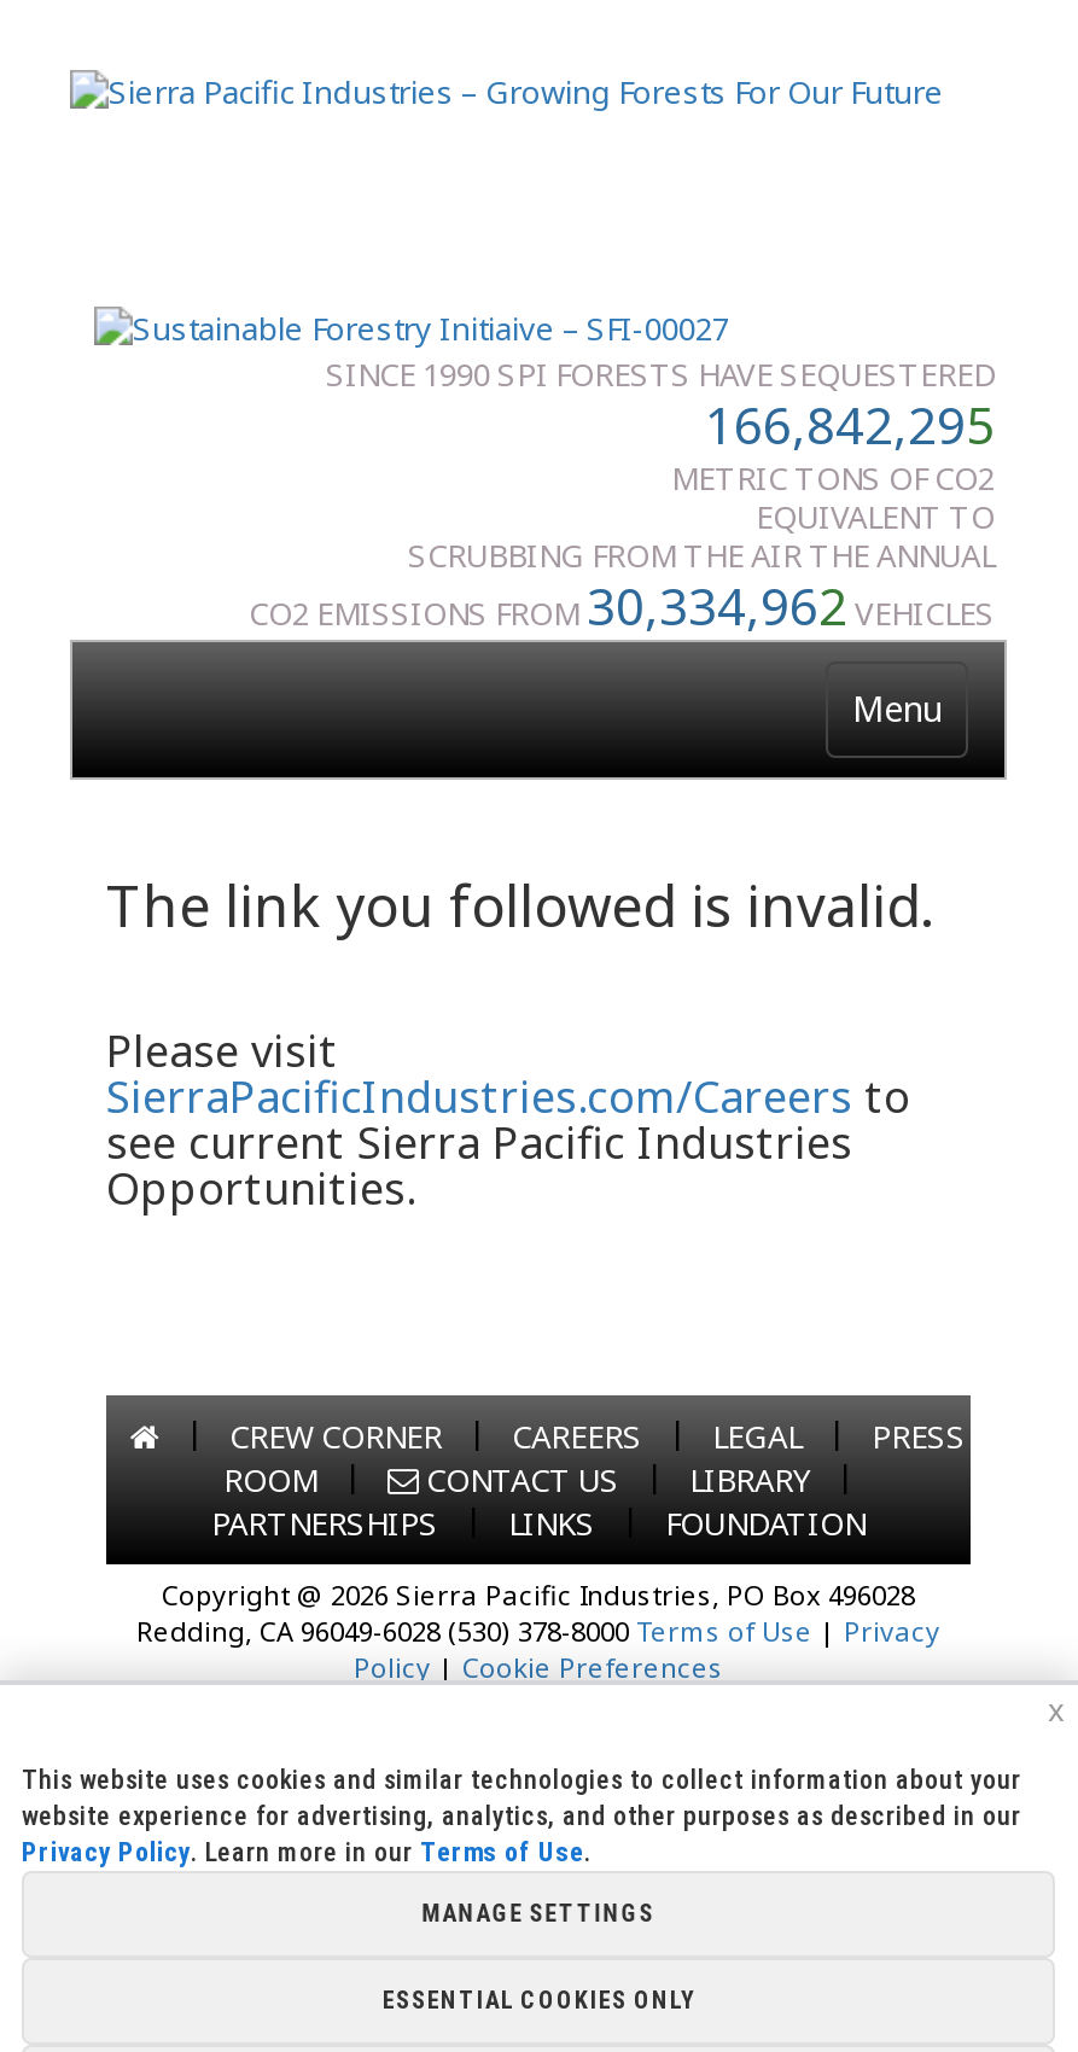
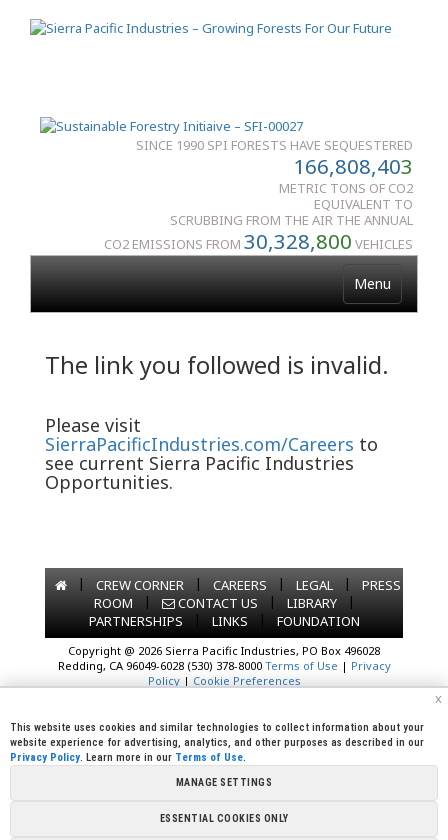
[705,391,995,459] 166,842,295 -> [293,152,413,180] 166,808,403
[249,572,995,640] CO2 EMISSIONS FROM30,334,962VEHICLES -> [104,227,413,255] CO2 EMISSIONS FROM30,328,800VEHICLES

